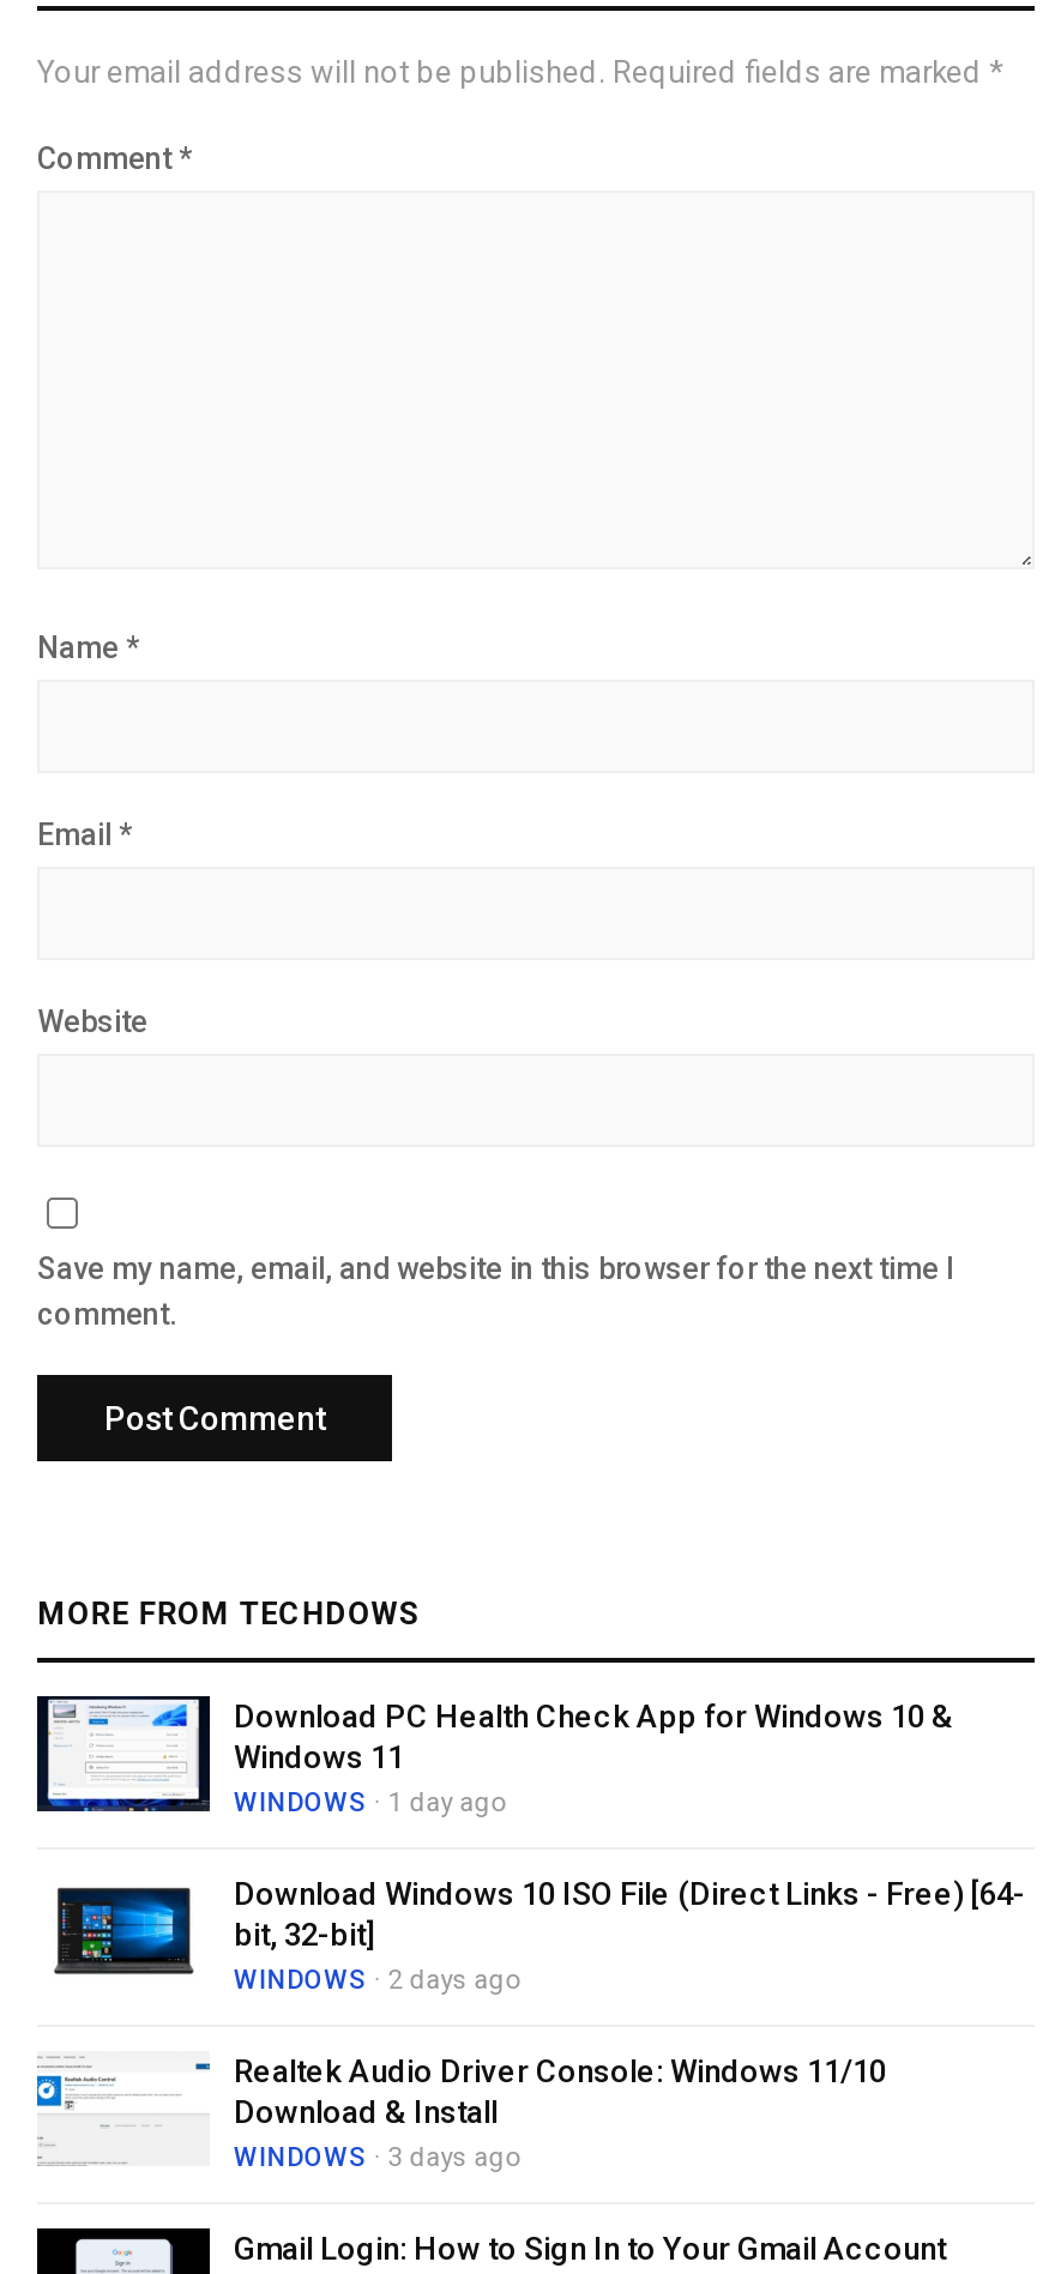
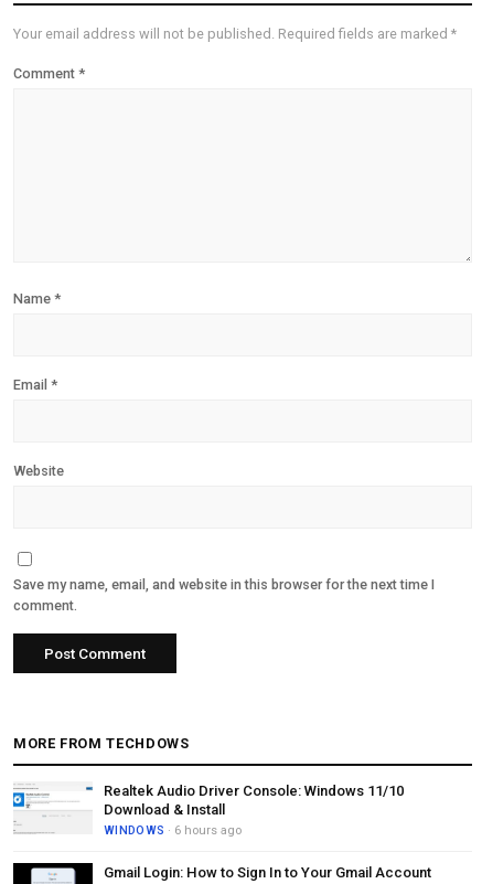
[35,1694,1025,1995] [image] | Download PC Health Check App for Windows 10 & | Windows 11 | WINDOWS · 1 day ago | Download Windows 10 ISO File (Direct Links - Free) [64- | bit, 32-bit] | WINDOWS · 2 days ago -> none
[54,1886,193,1977] [image] -> none
[234,2141,520,2173] WINDOWS · 3 days ago -> [104,823,242,837] WINDOWS · 6 hours ago

